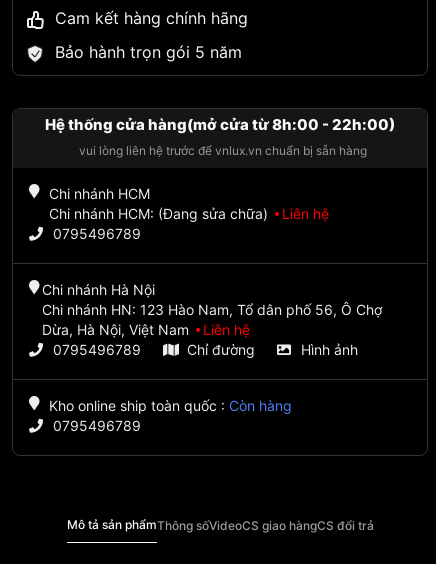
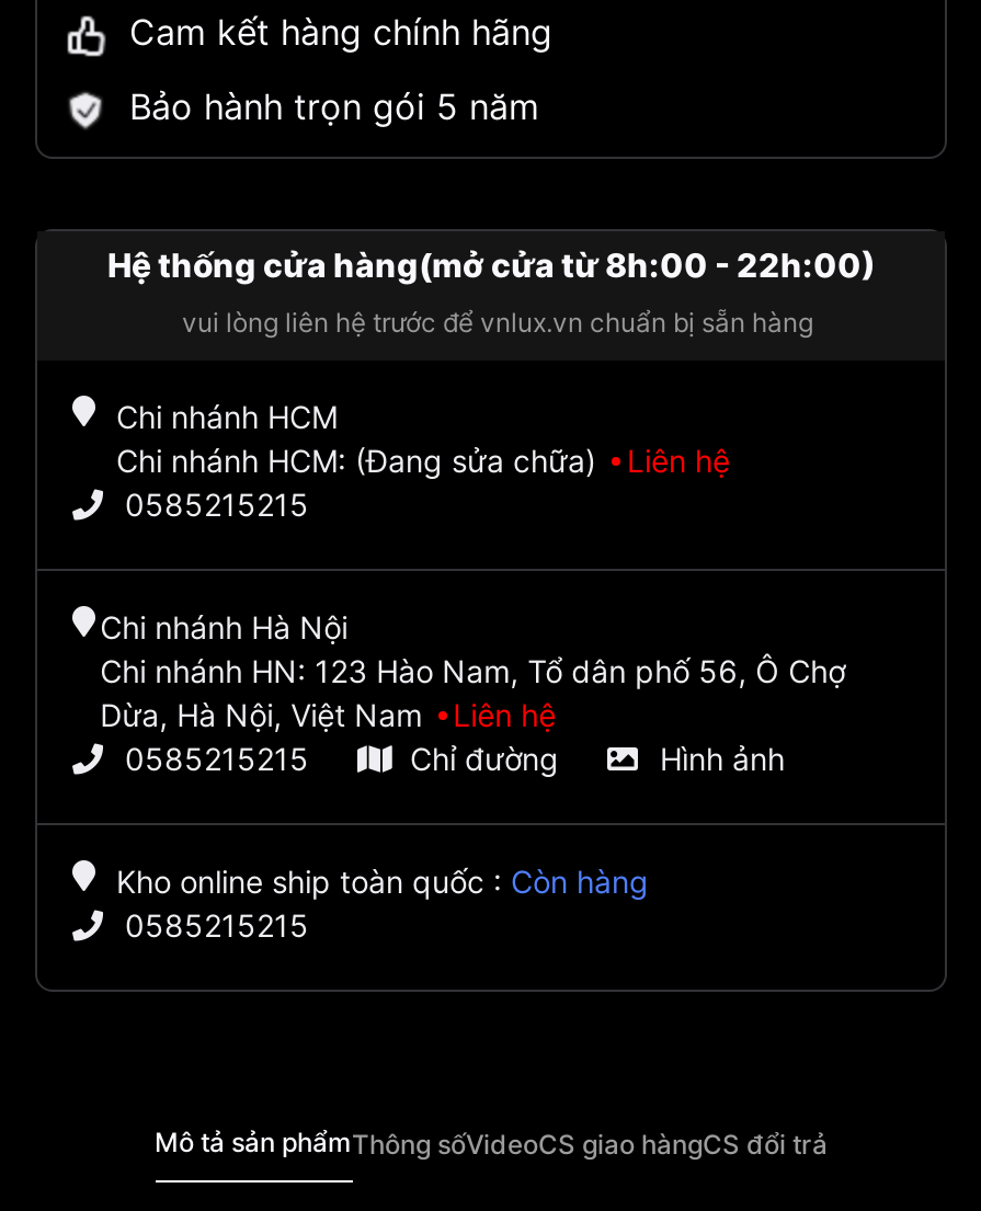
[53,225,141,242] 0795496789 -> [125,486,309,524] 0585215215
[53,341,141,358] 0795496789 -> [125,741,309,778] 0585215215
[53,417,141,434] 0795496789 -> [125,907,309,944] 0585215215

